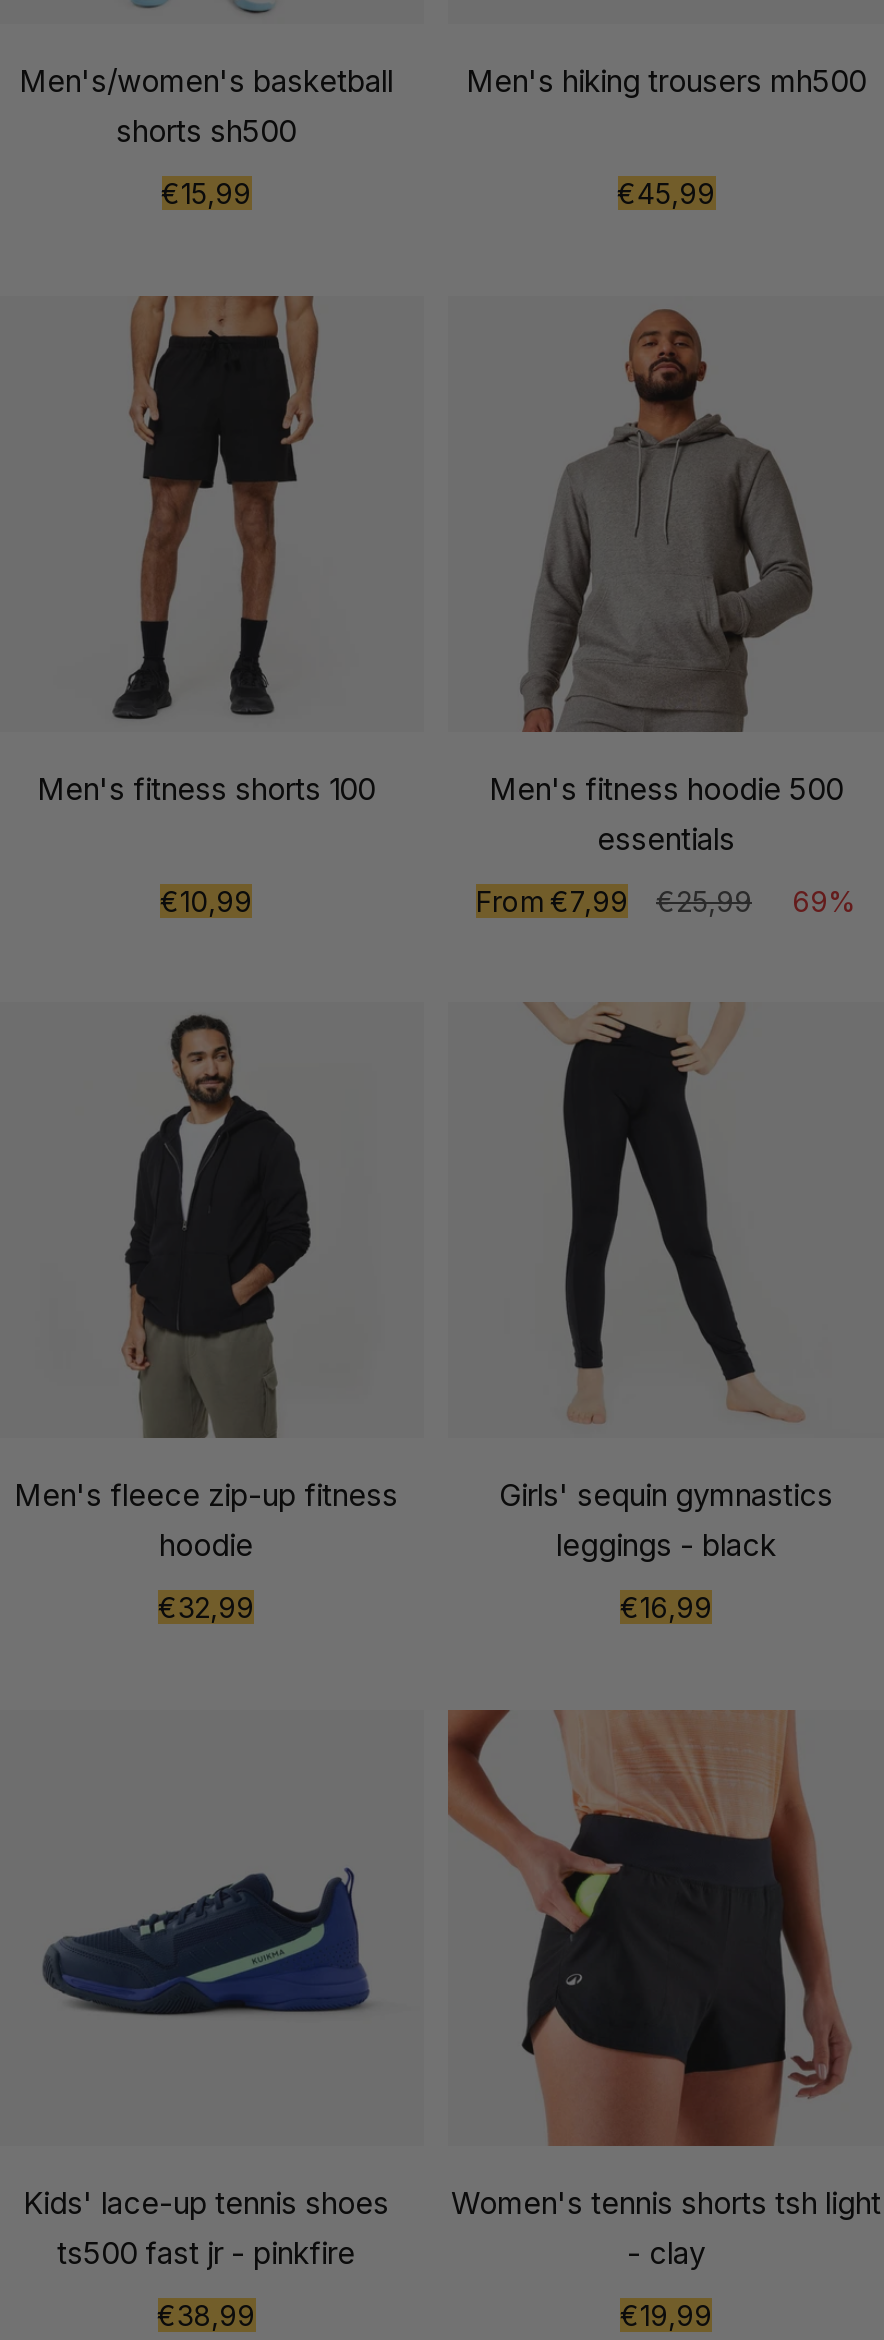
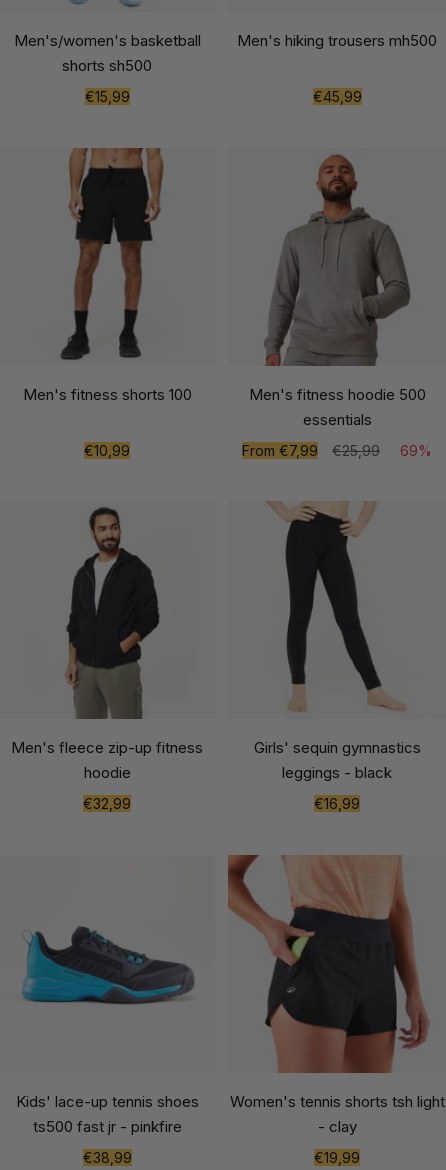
[36,1852,380,2018] [image] -> [21,925,195,1008] [image]

